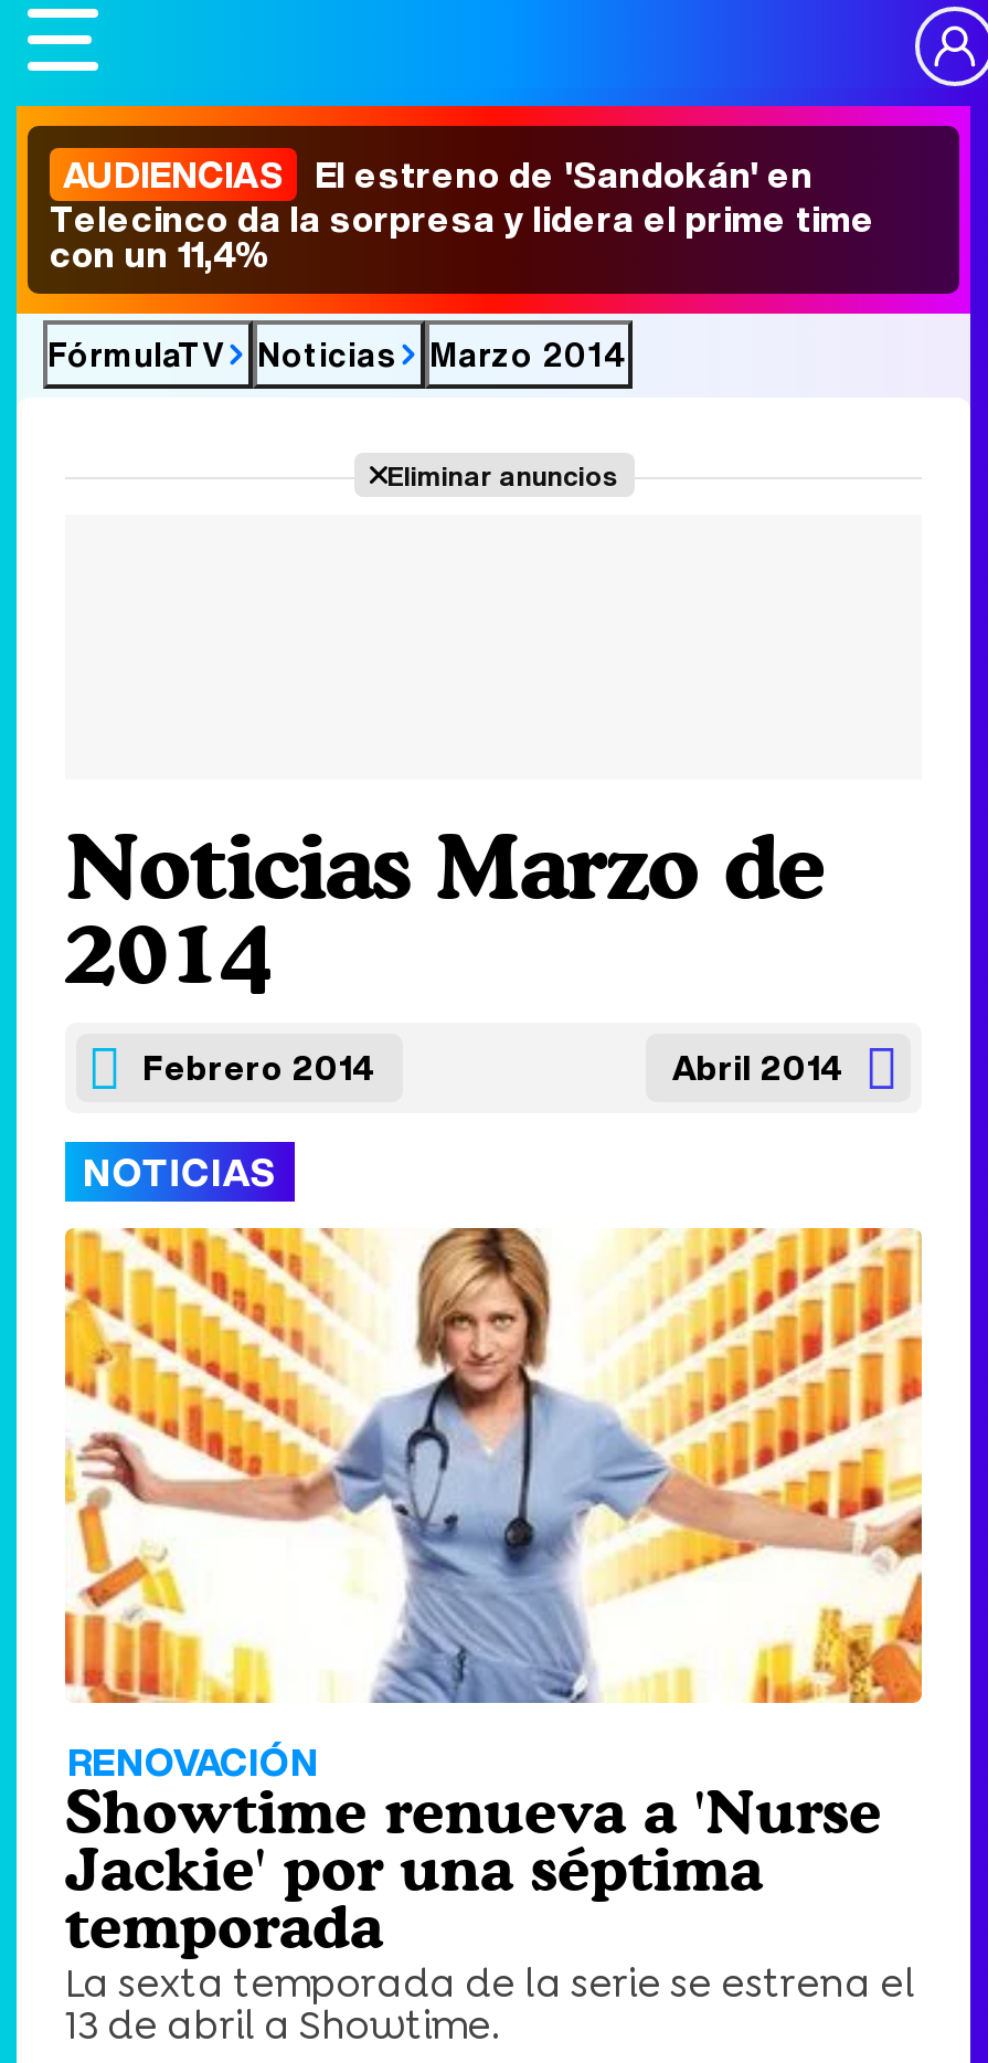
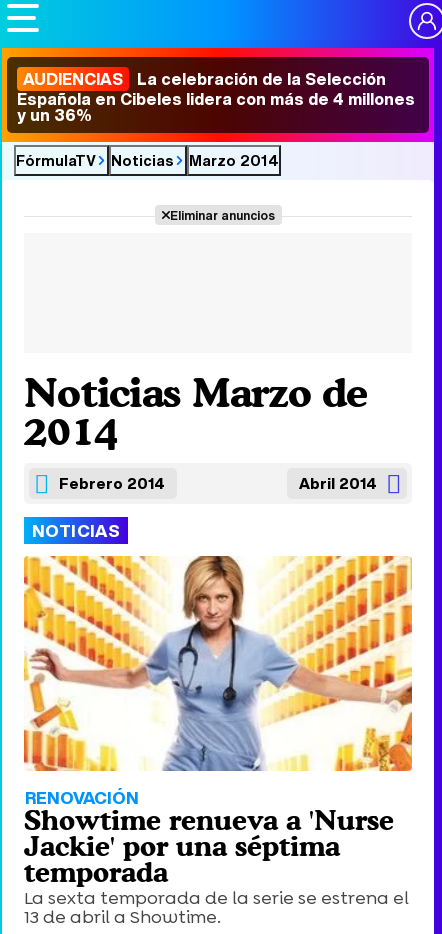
[50,148,875,281] AUDIENCIAS El estreno de 'Sandokán' en | Telecinco da la sorpresa y lidera el prime time | con un 11,4% -> [17,67,415,127] AUDIENCIAS La celebración de la Selección | Española en Cibeles lidera con más de 4 millones | y un 36%

